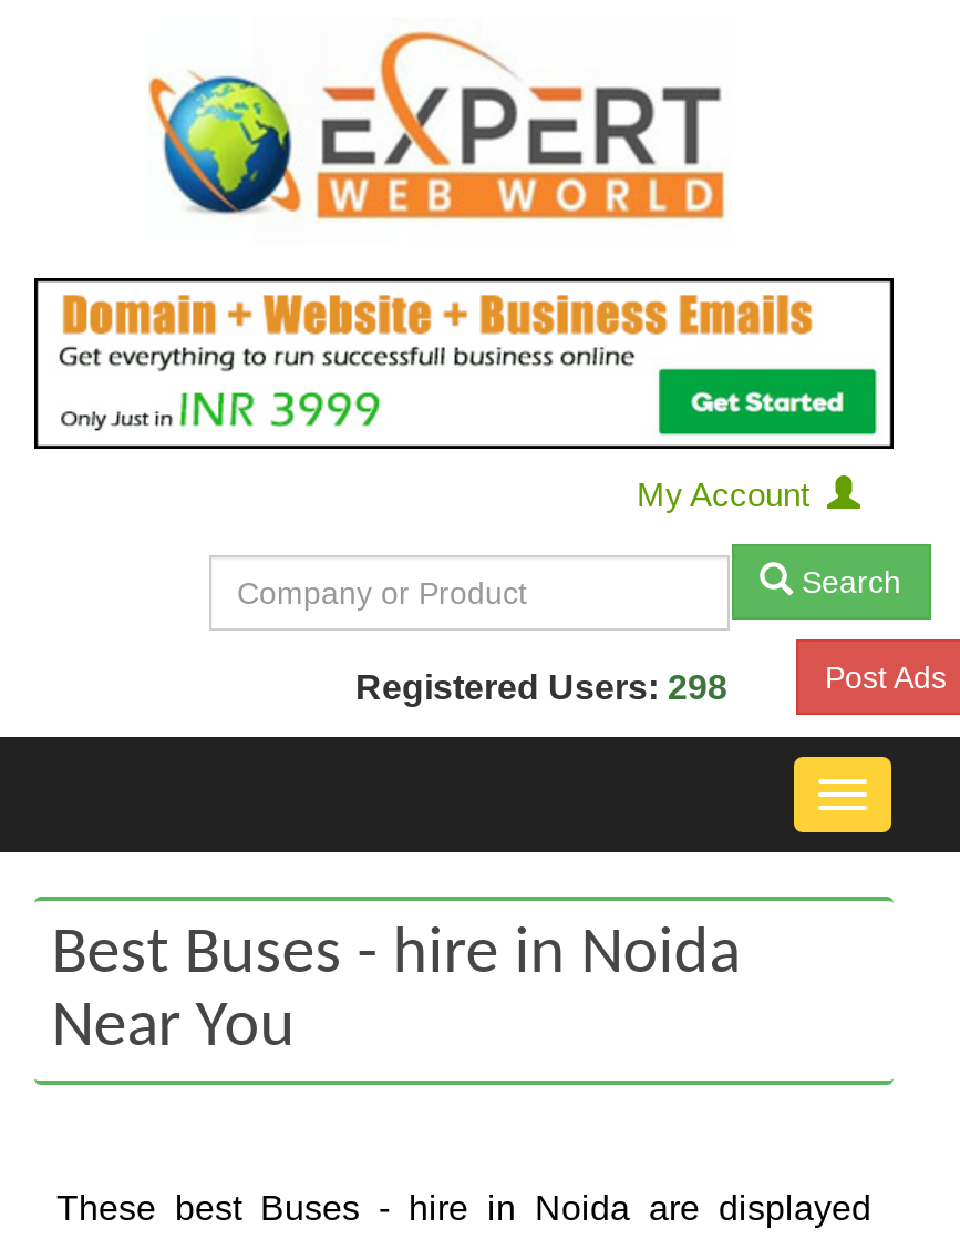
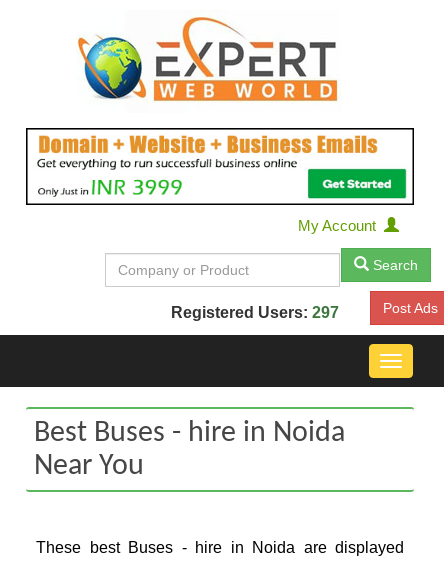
[355,669,727,707] Registered Users: 298 -> [171,304,339,321] Registered Users: 297

